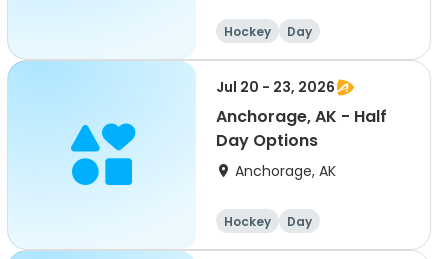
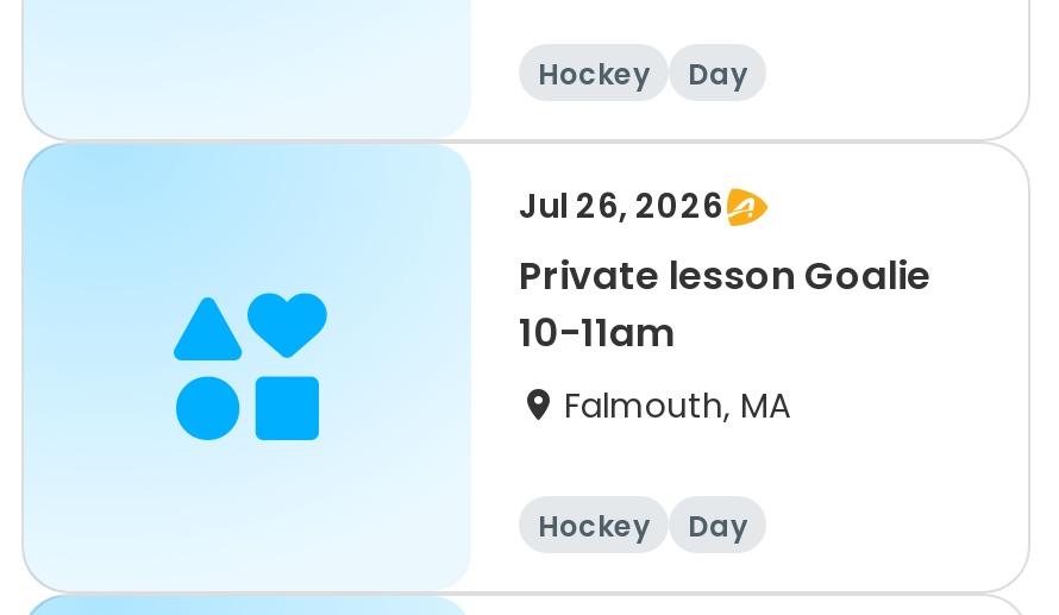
[216,77,387,181] Jul 20 - 23, 2026 | Anchorage, AK - Half | Day Options | Anchorage, AK -> [519,182,930,429] Jul 26, 2026 | Private lesson Goalie | 10-11am | Falmouth, MA

